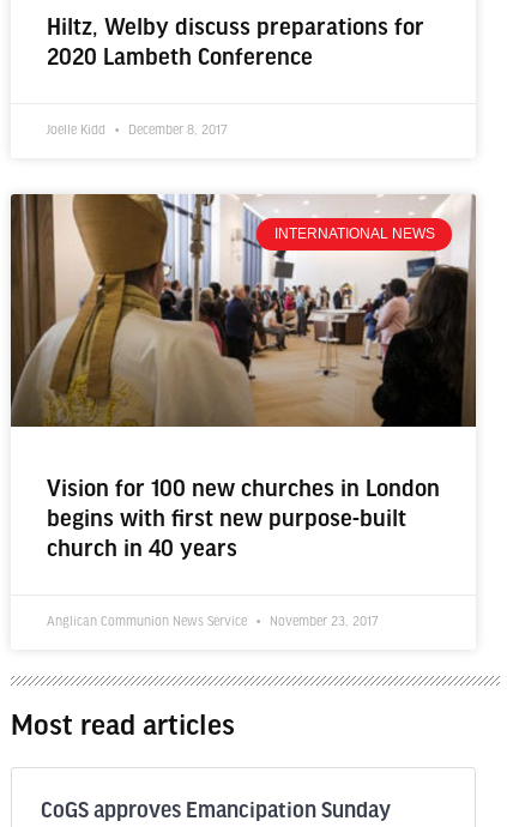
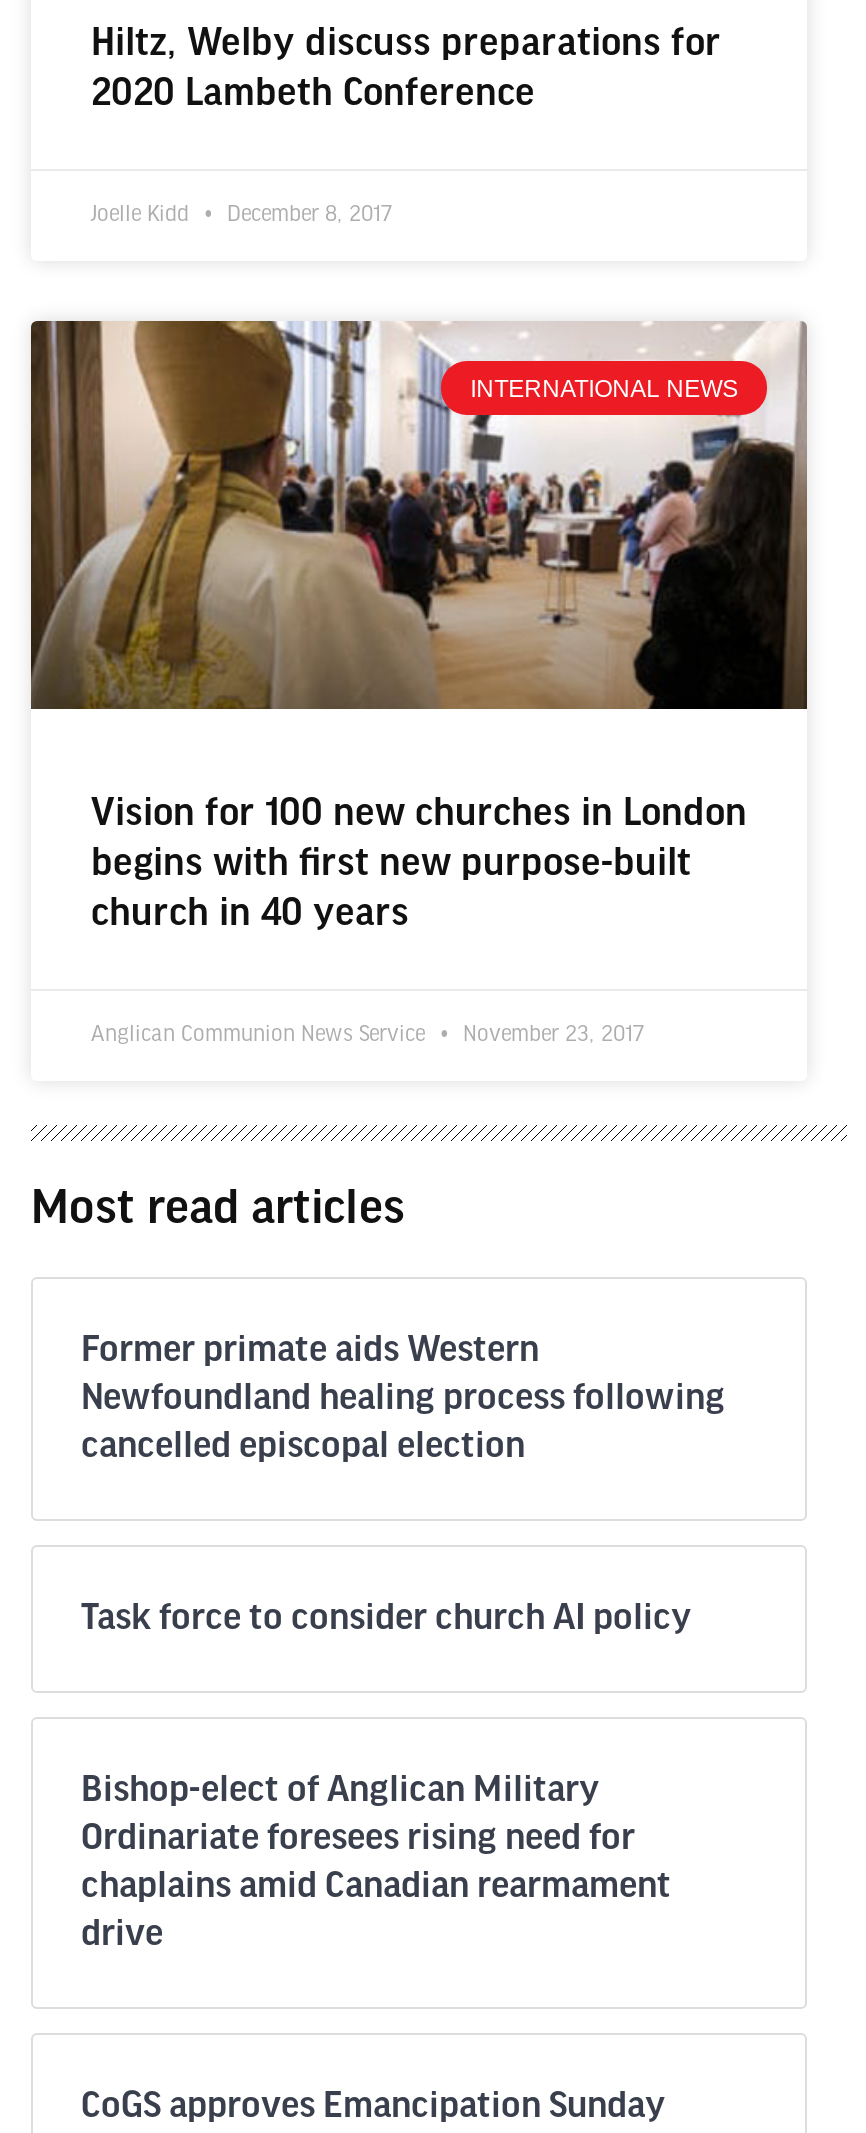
none -> [81,1332,725,1468] Former primate aids Western | Newfoundland healing process following | cancelled episcopal election
none -> [81,1600,691,1640] Task force to consider church AI policy
none -> [81,1772,671,1956] Bishop-elect of Anglican Military | Ordinariate foresees rising need for | chaplains amid Canadian rearmament | drive

